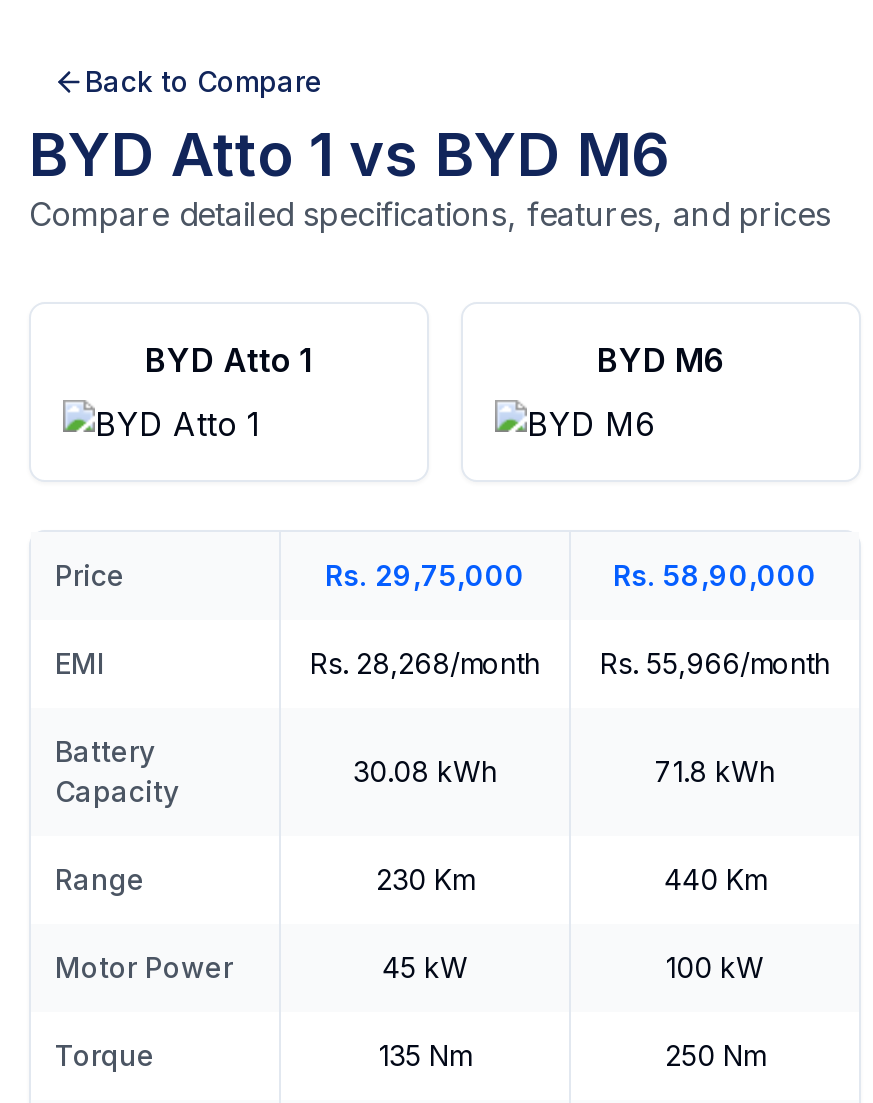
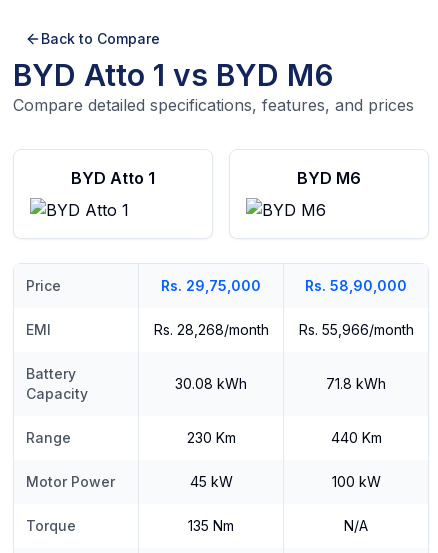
[665,1038,765,1072] 250 Nm -> [344,517,368,534] N/A

